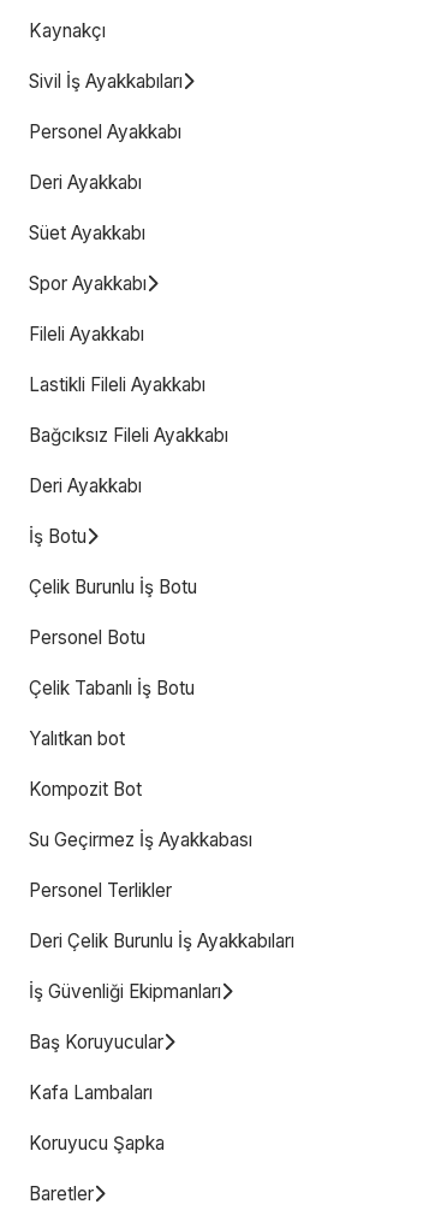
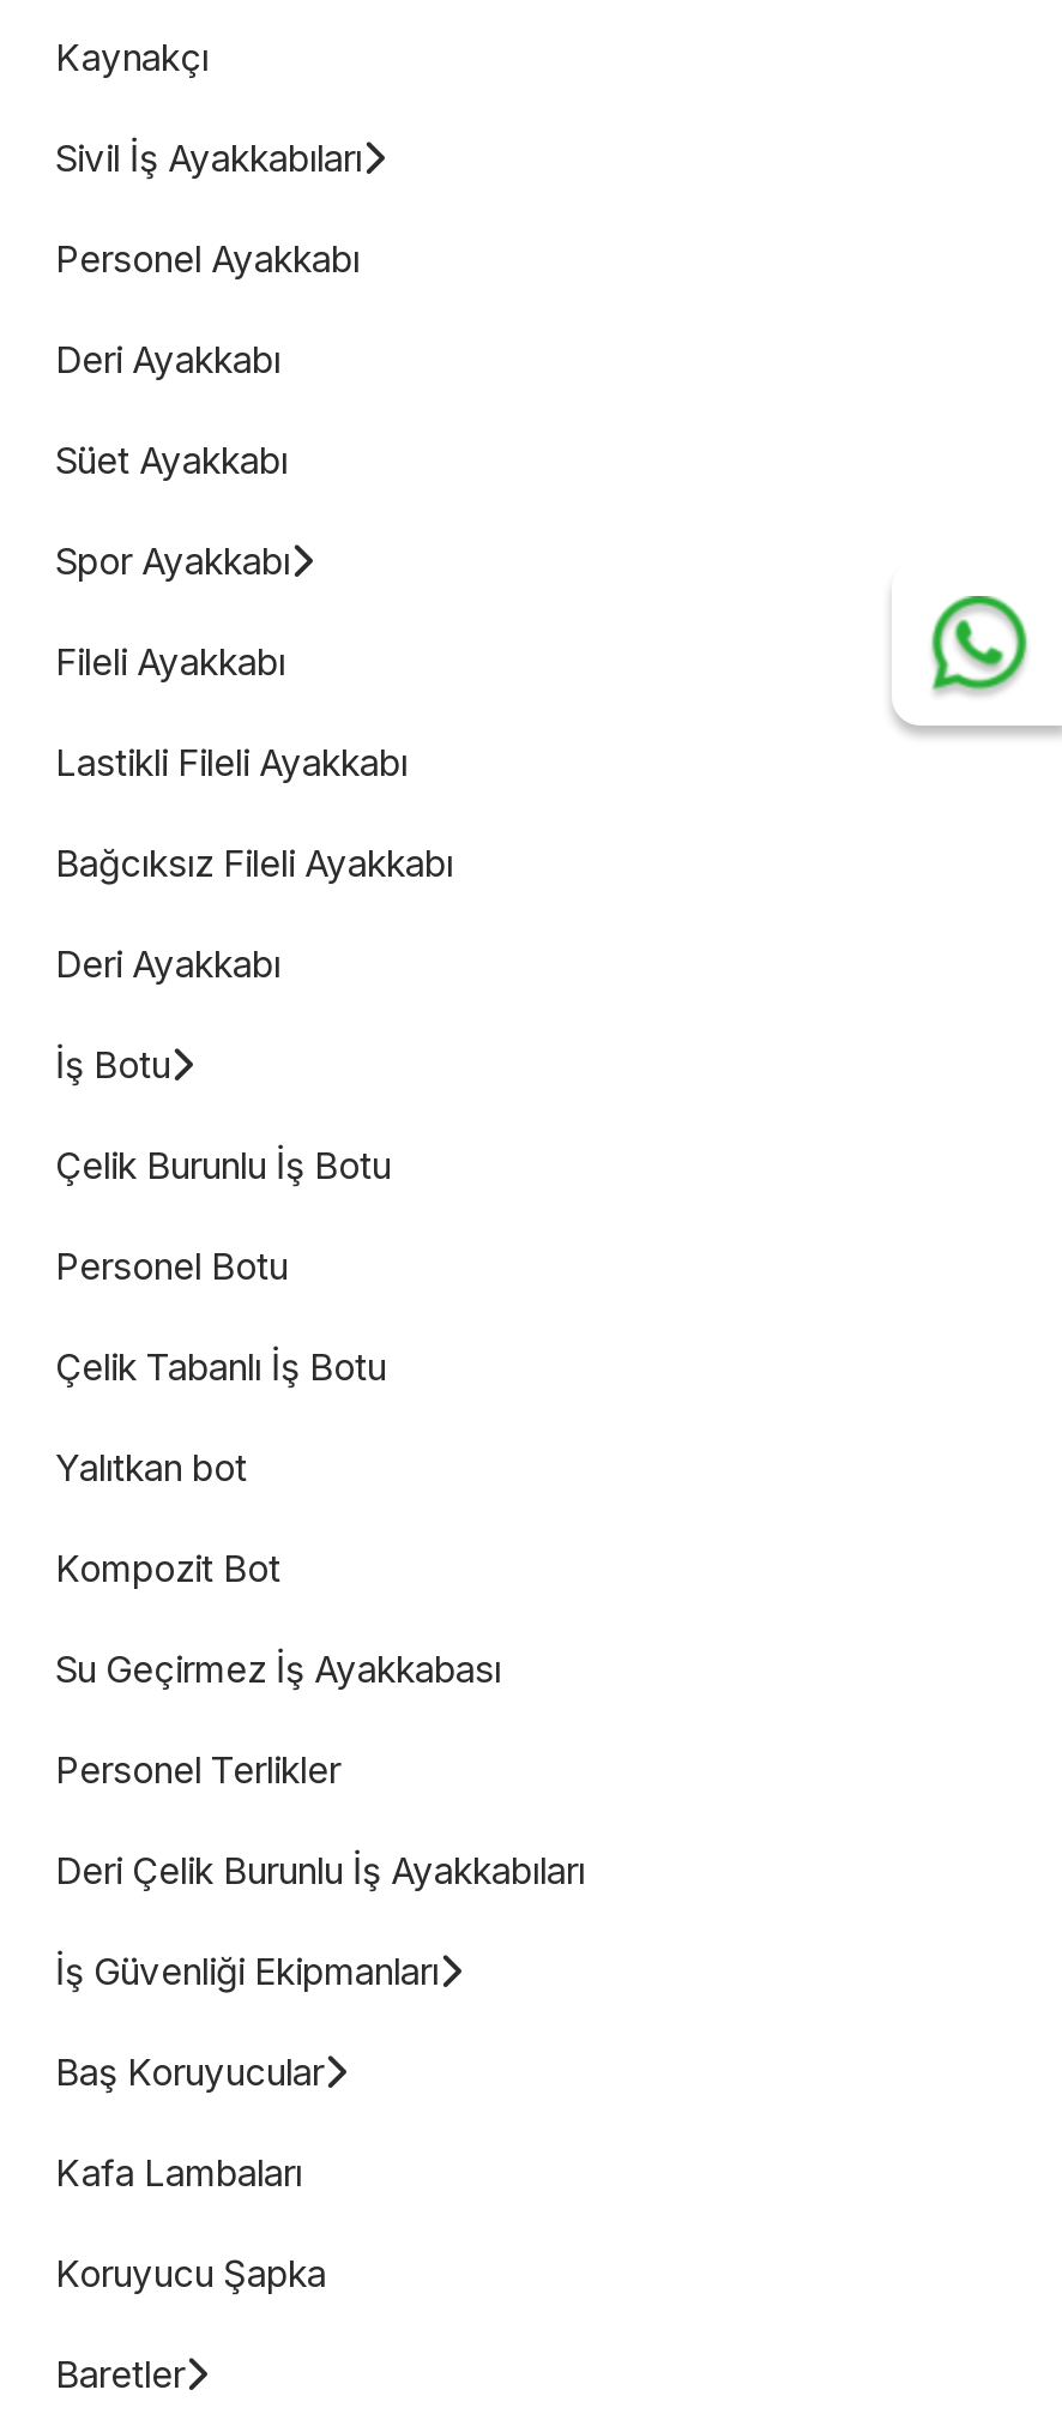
none -> [887,594,1055,740] [image]

